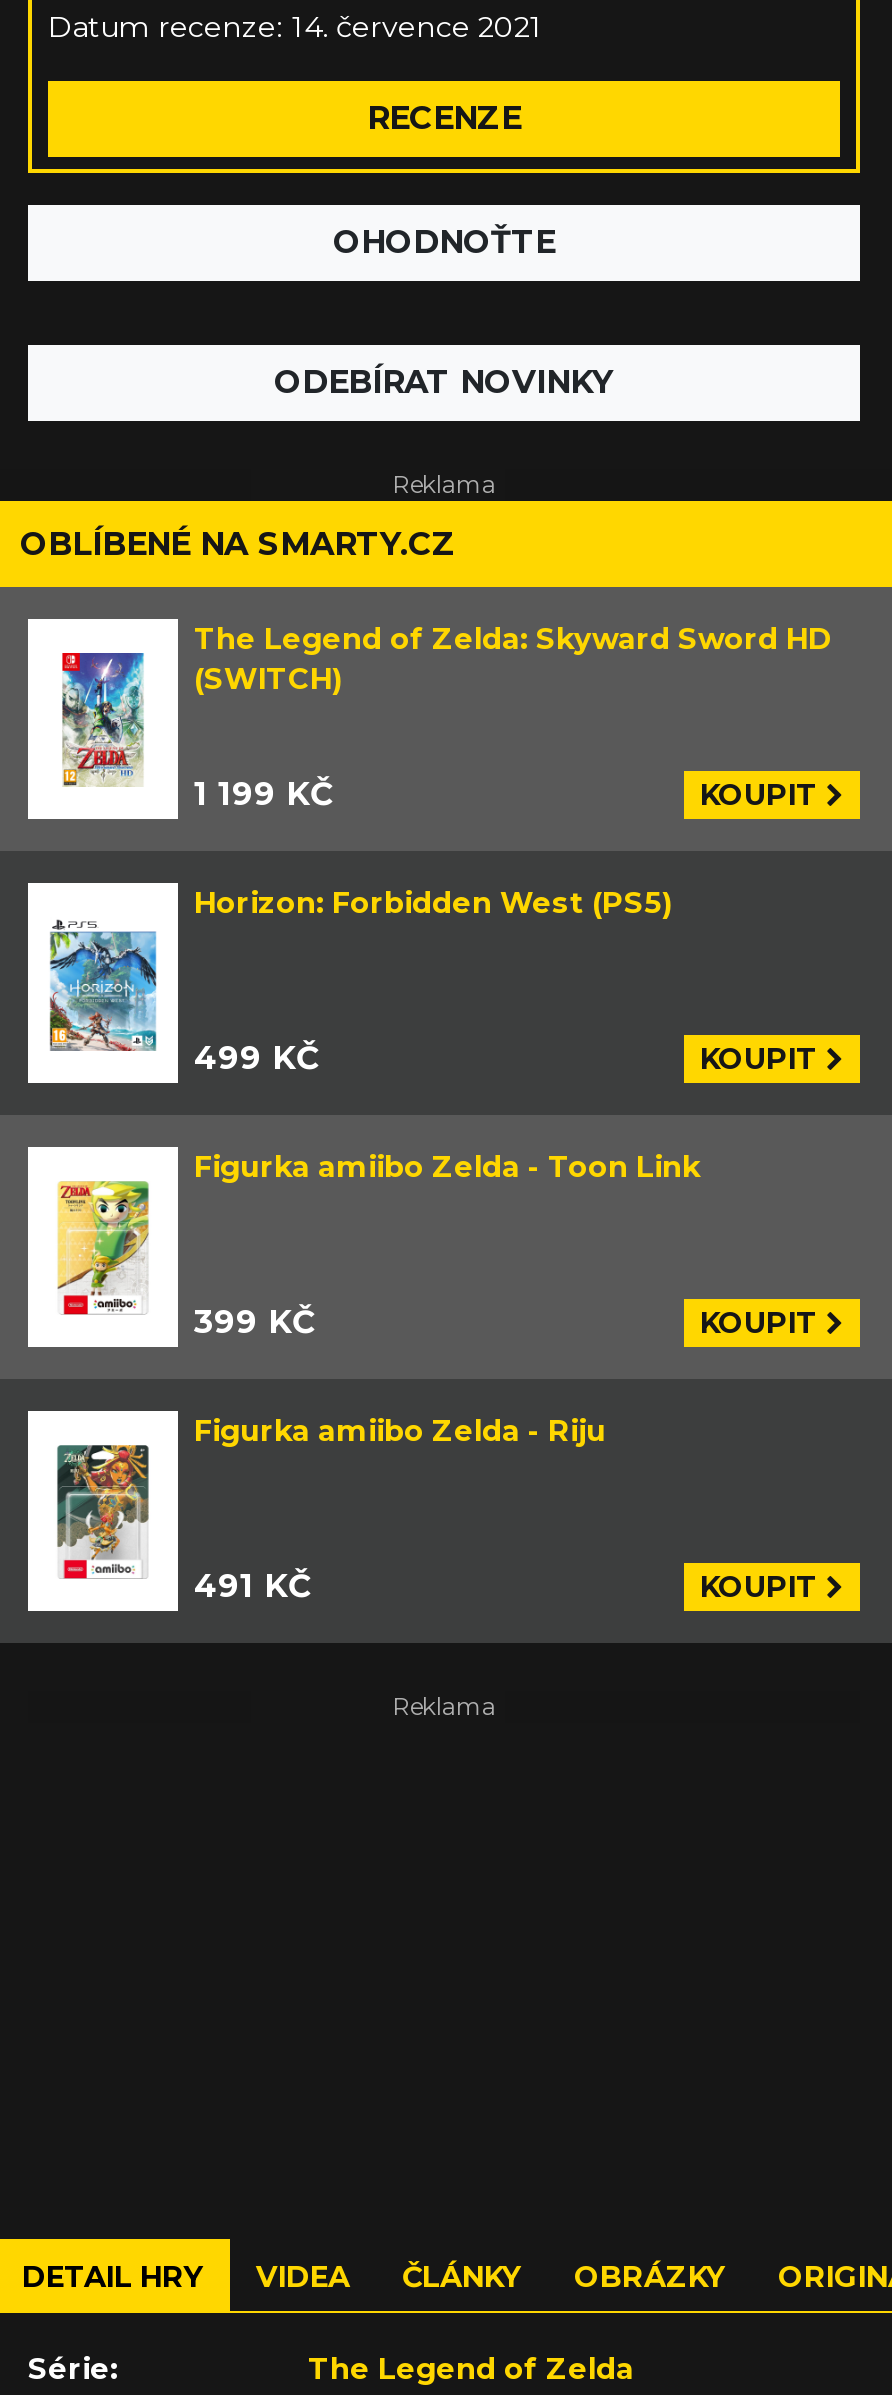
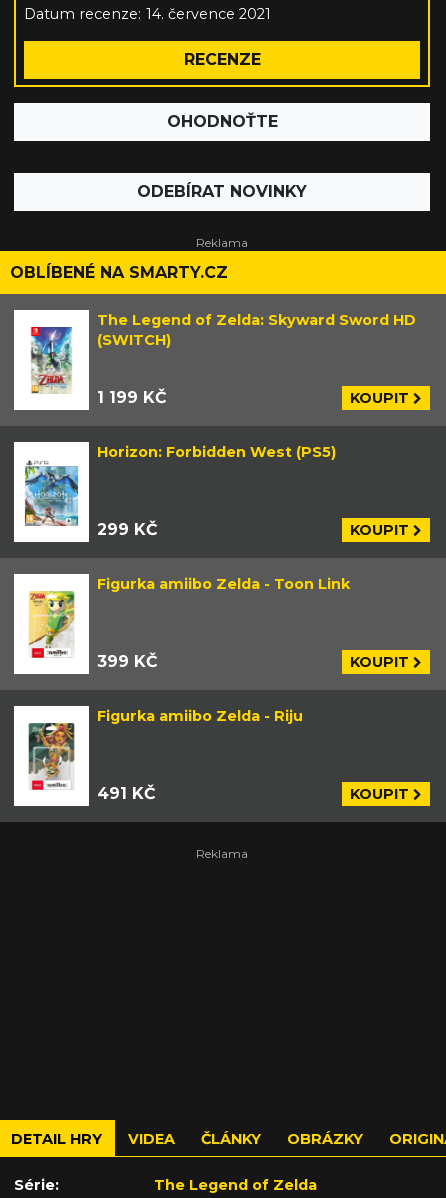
[194,1040,320,1078] 499 KČ -> [97,520,158,539] 299 KČ

